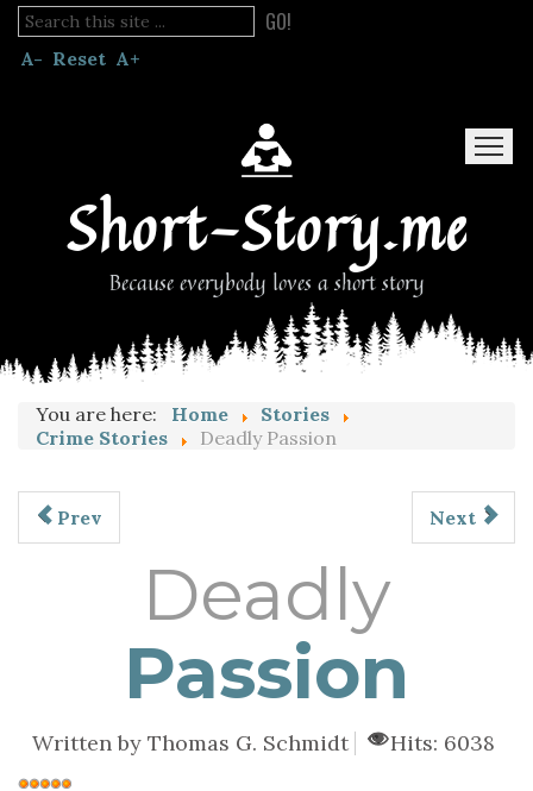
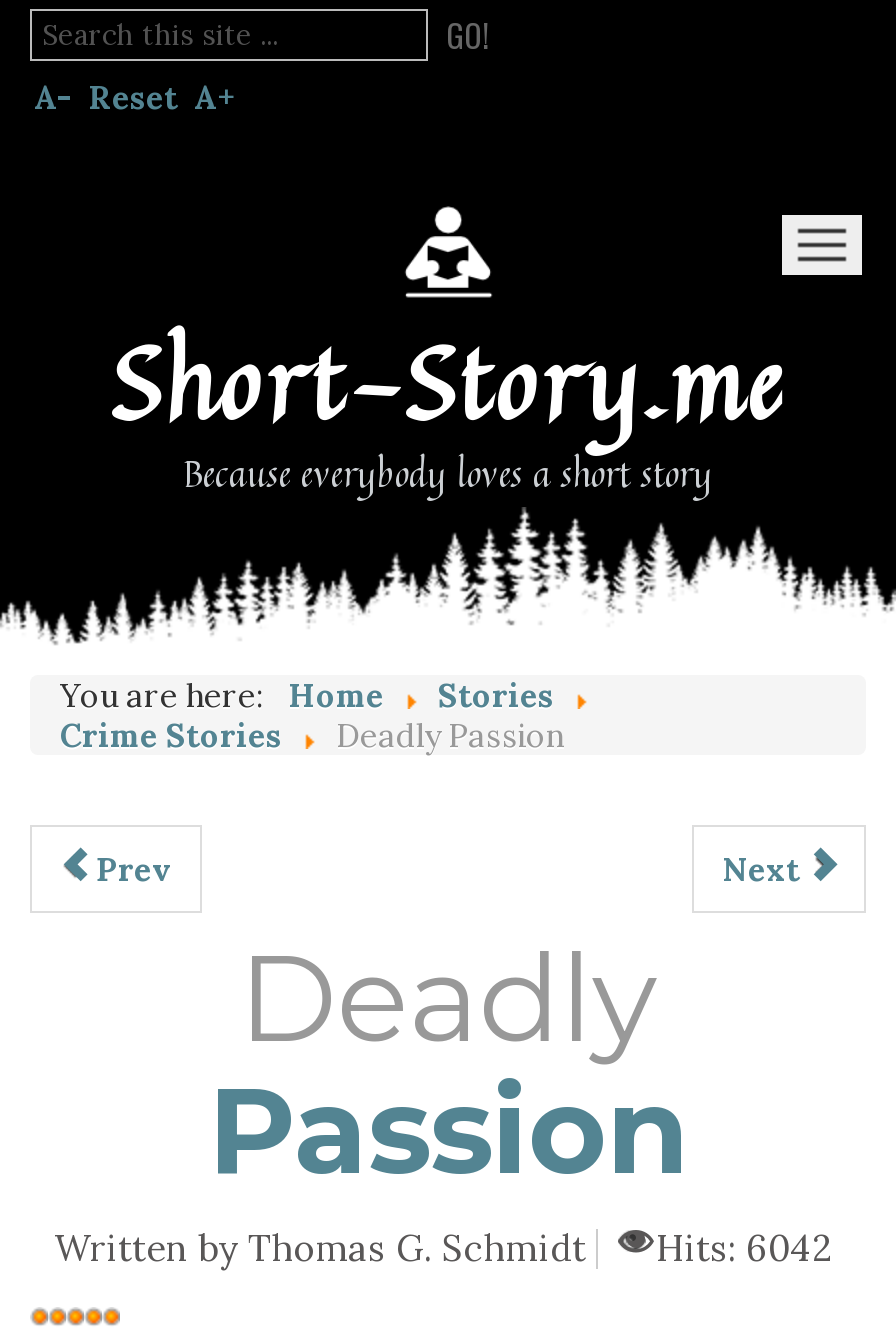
[32,729,495,757] Written by Thomas G. Schmidt Hits: 6038 -> [54,1225,832,1271] Written by Thomas G. Schmidt Hits: 6042

